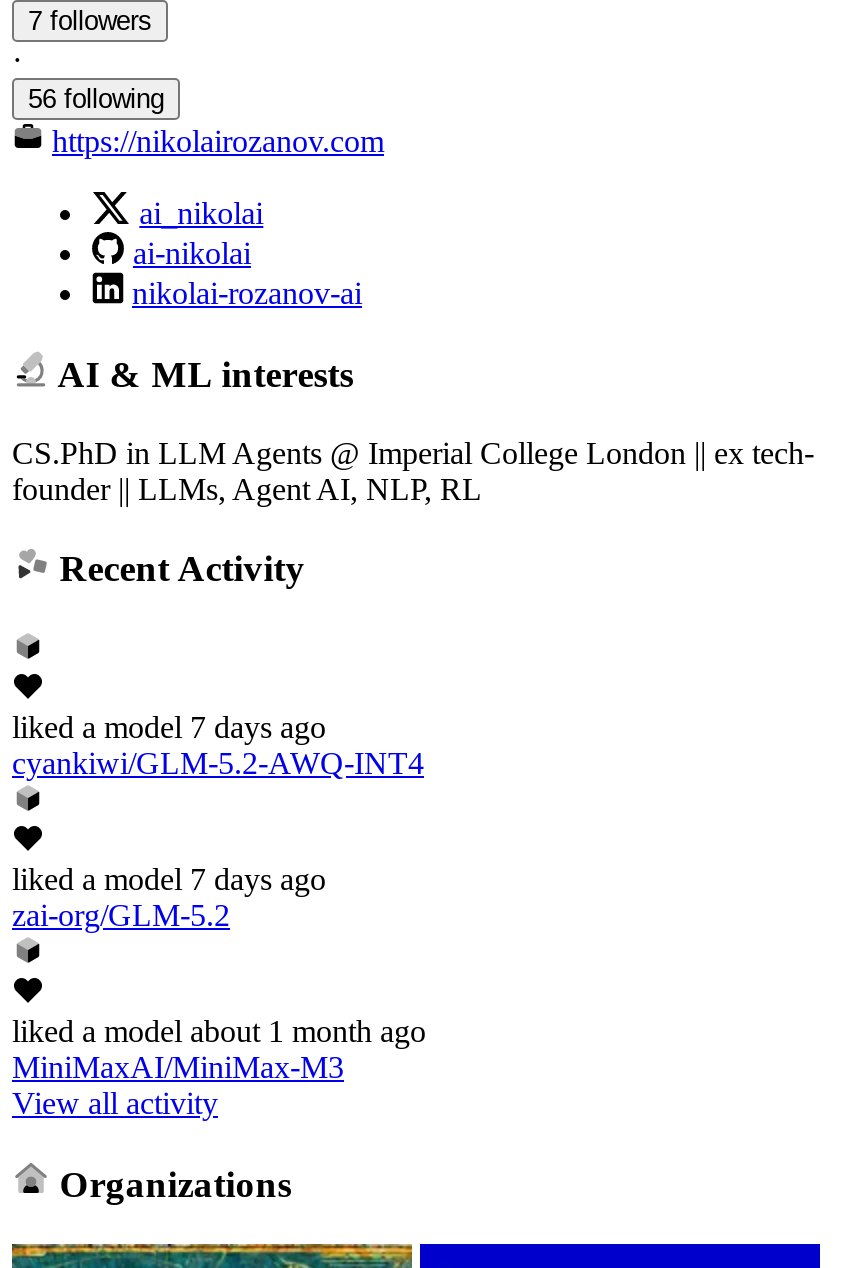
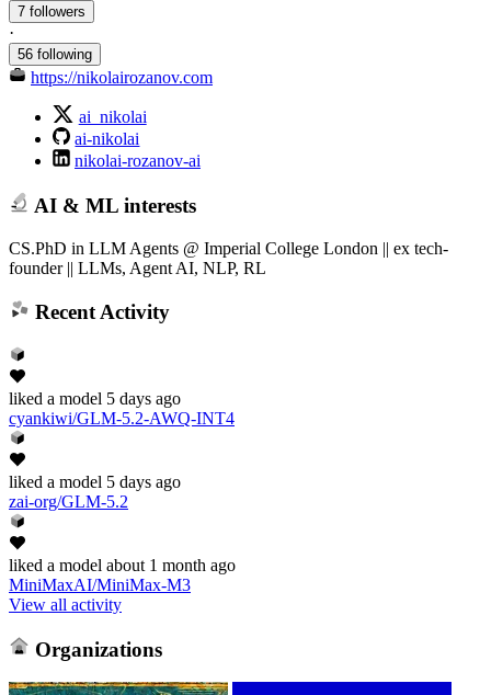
[12,710,326,744] liked a model 7 days ago -> [9,389,181,408] liked a model 5 days ago
[12,862,326,896] liked a model 7 days ago -> [9,472,181,491] liked a model 5 days ago

